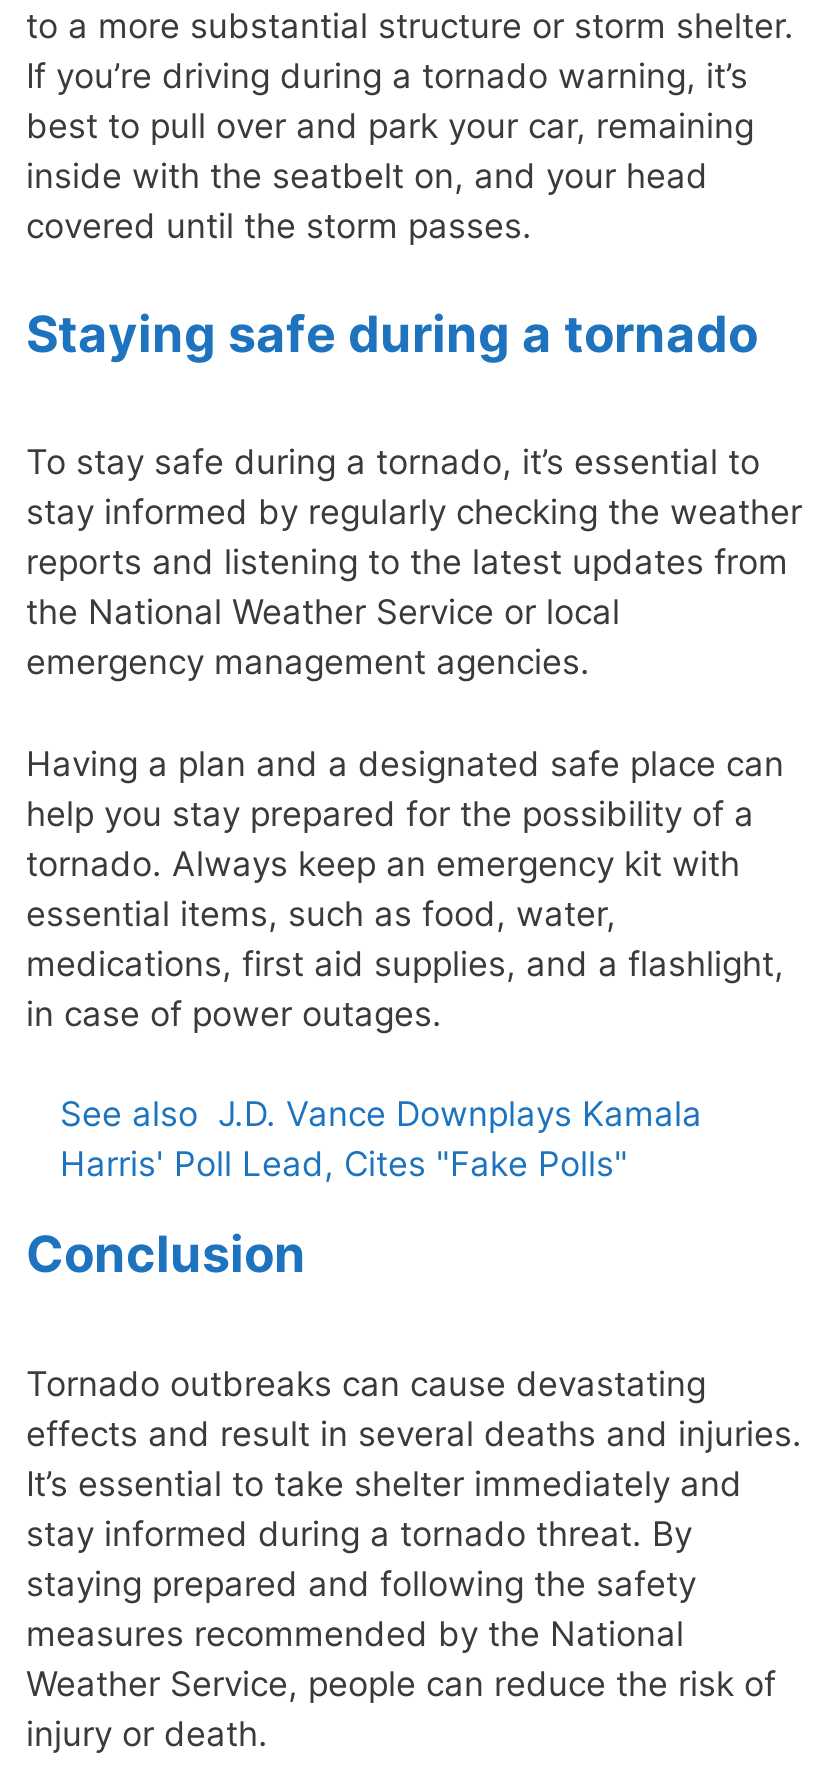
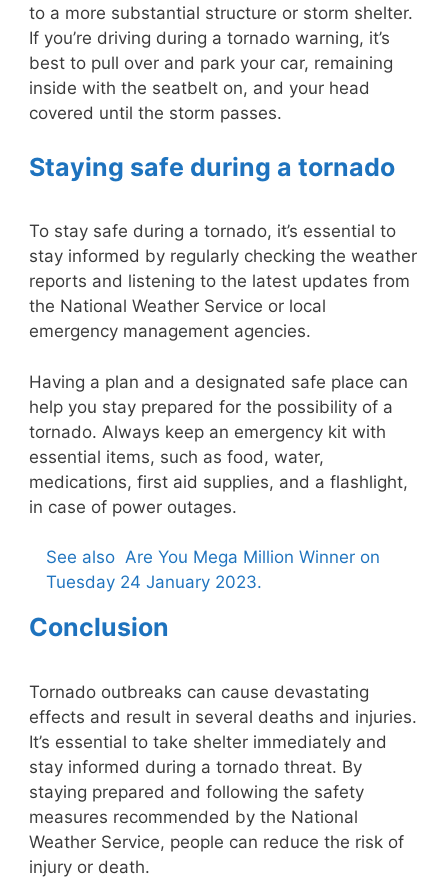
[60,1095,702,1185] See also J.D. Vance Downplays Kamala | Harris' Poll Lead, Cites "Fake Polls" -> [46,547,380,592] See also Are You Mega Million Winner on | Tuesday 24 January 2023.

